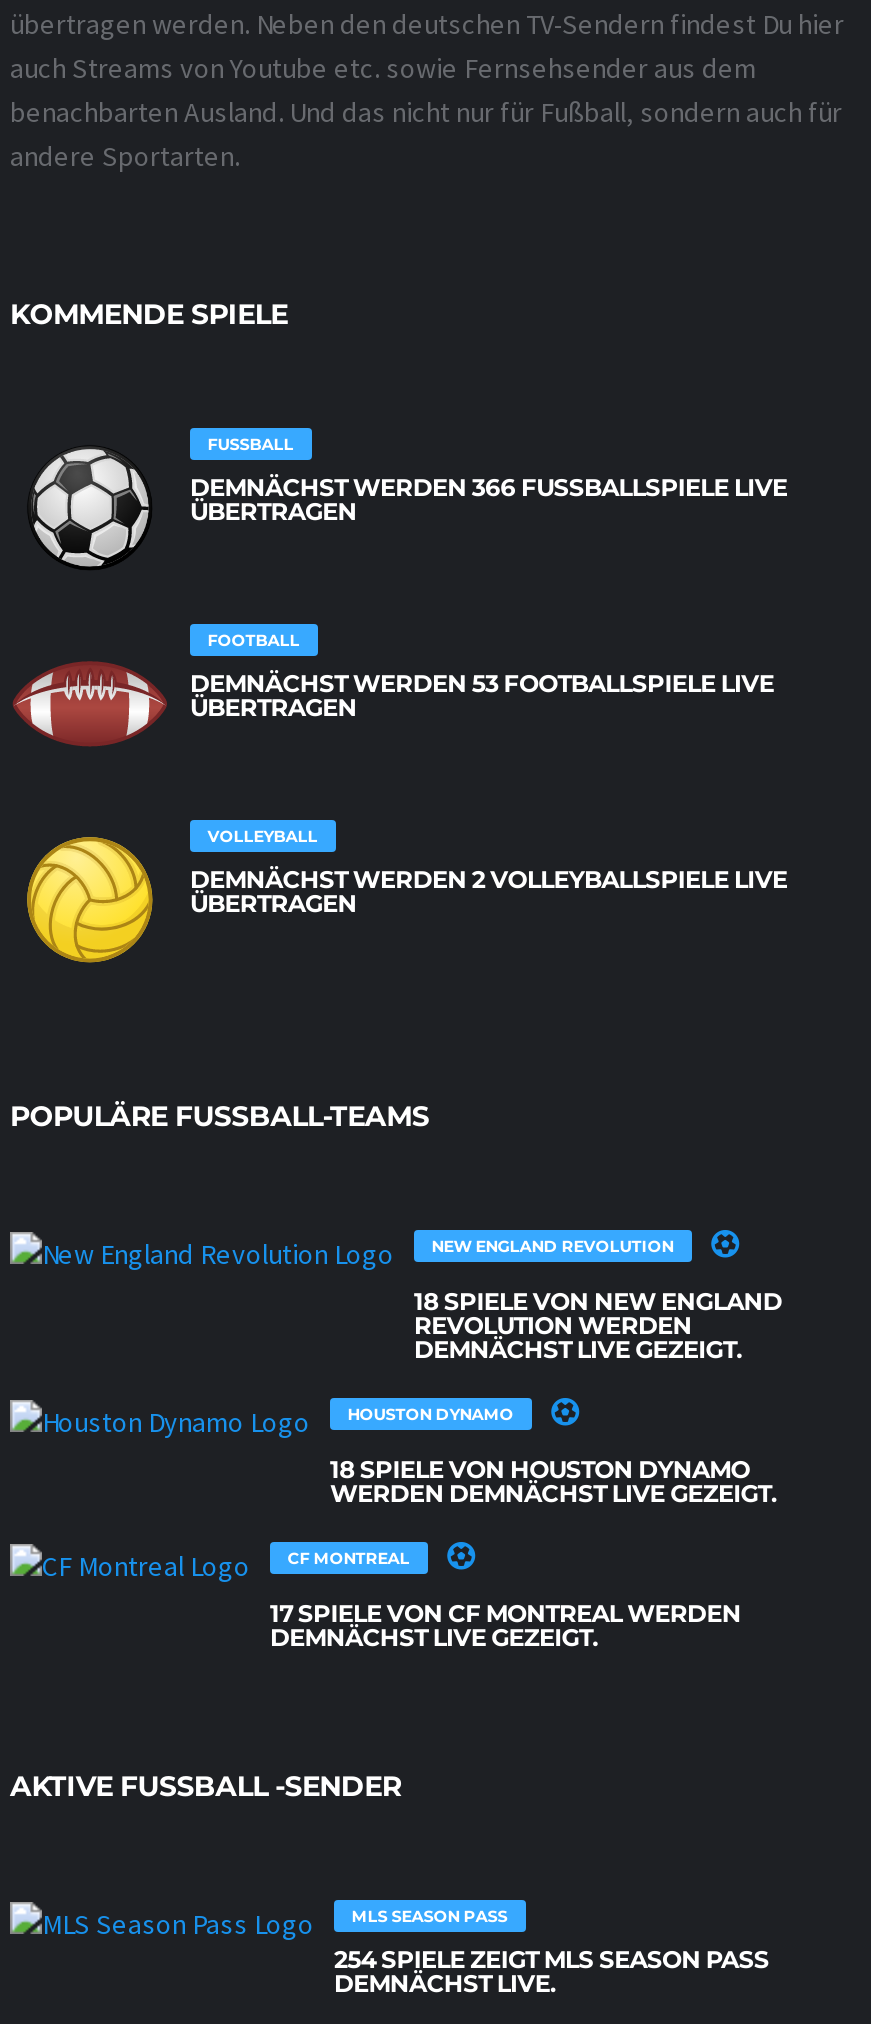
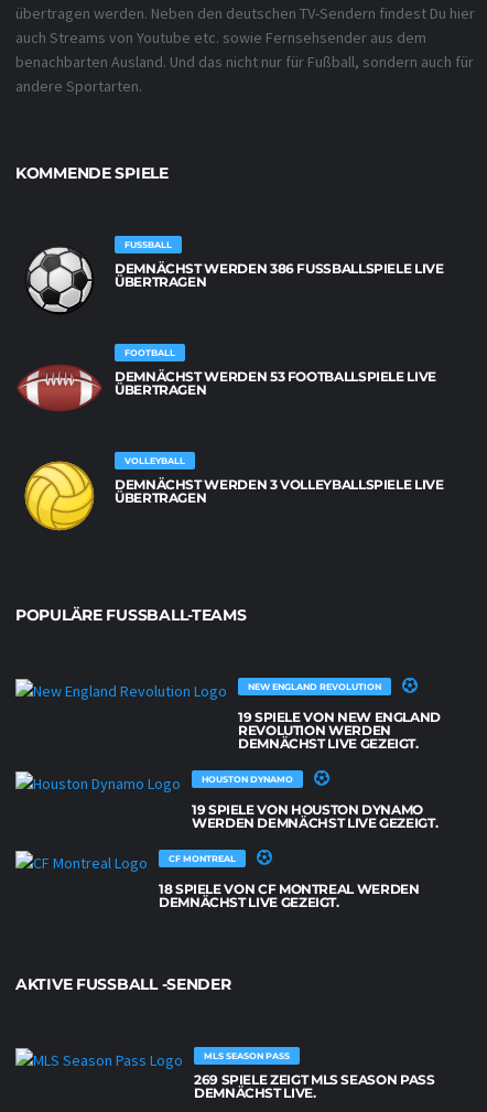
[190,471,787,501] DEMNÄCHST WERDEN 366 FUSSBALLSPIELE LIVE Ü -> [115,260,444,276] DEMNÄCHST WERDEN 386 FUSSBALLSPIELE LIVE Ü
[190,863,787,893] DEMNÄCHST WERDEN 2 VOLLEYBALLSPIELE LIVE -> [115,476,444,492] DEMNÄCHST WERDEN 3 VOLLEYBALLSPIELE LIVE
[414,1285,782,1315] 18 SPIELE VON NEW ENGLAND -> [238,708,441,725] 19 SPIELE VON NEW ENGLAND
[330,1453,750,1483] 18 SPIELE VON HOUSTON DYNAMO -> [192,801,423,817] 19 SPIELE VON HOUSTON DYNAMO
[270,1597,741,1627] 17 SPIELE VON CF MONTREAL WERDEN -> [159,880,419,897] 18 SPIELE VON CF MONTREAL WERDEN
[334,1943,769,1973] 254 SPIELE ZEIGT MLS SEASON PASS -> [194,1071,435,1087] 269 SPIELE ZEIGT MLS SEASON PASS

